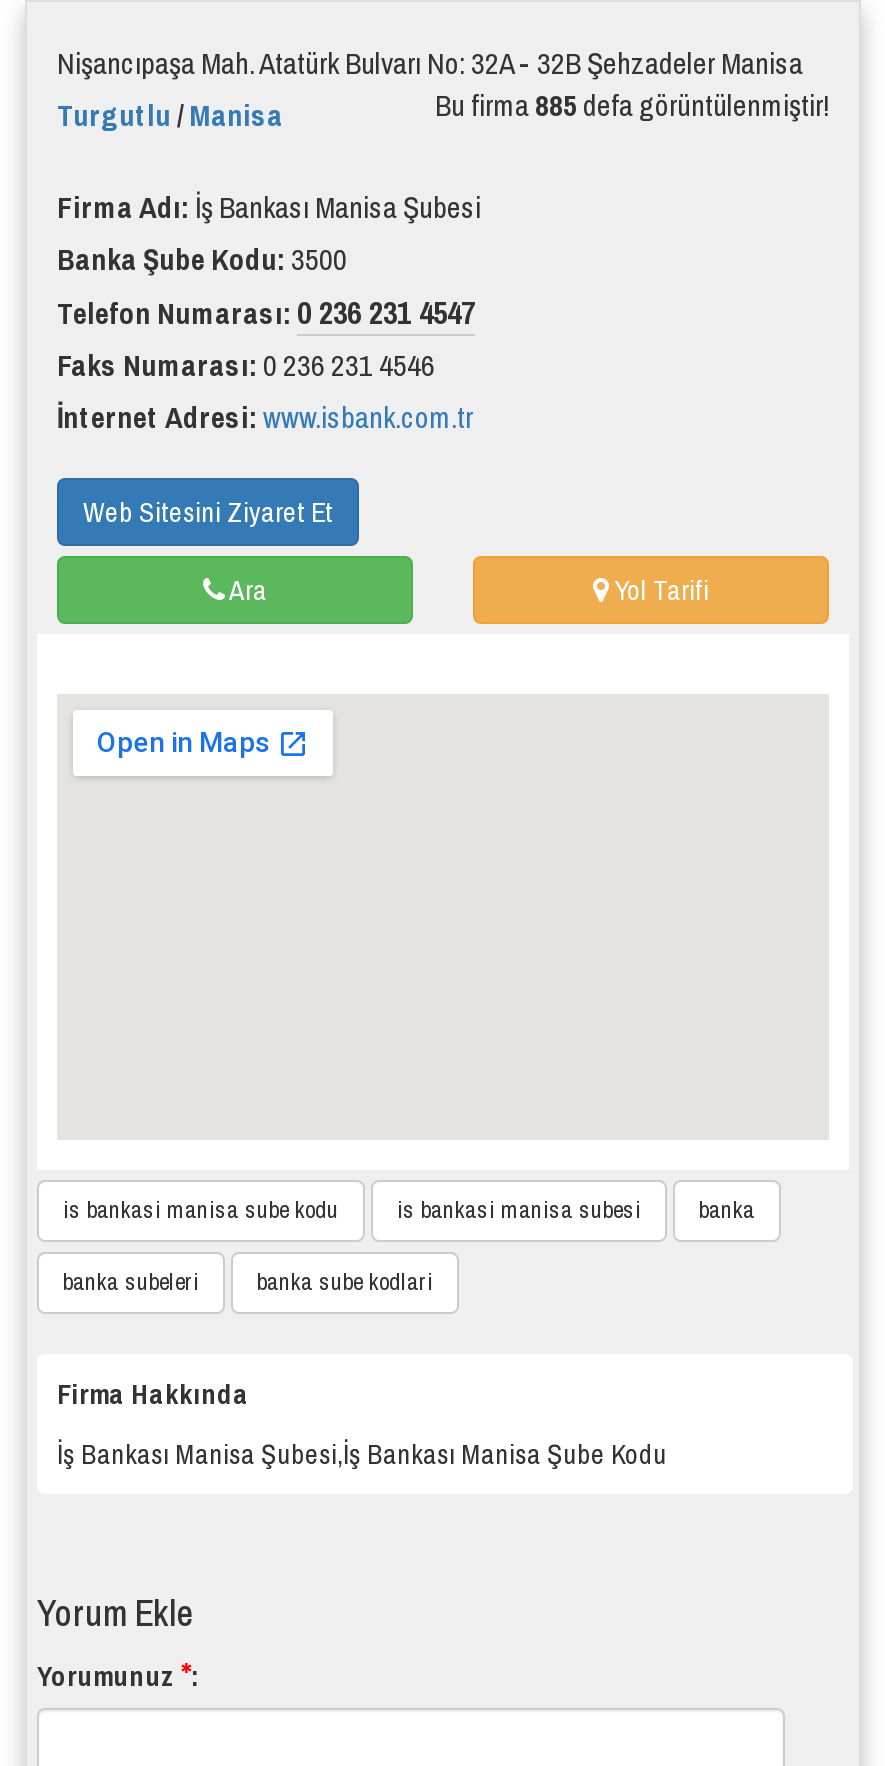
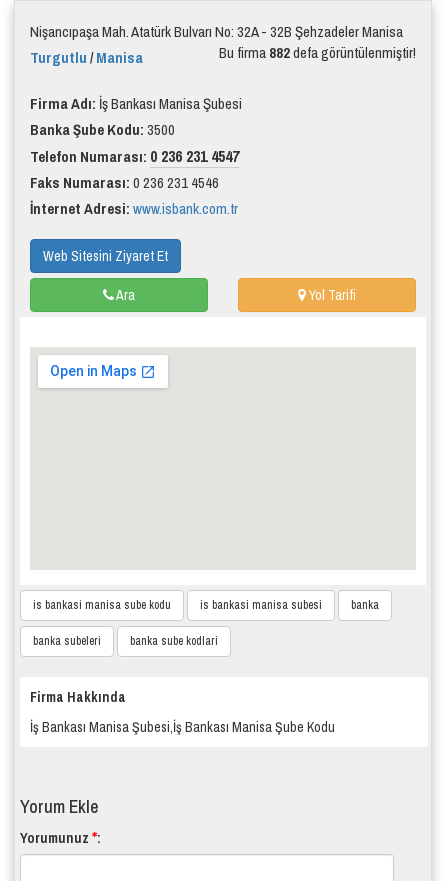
[435,84,829,126] Bu firma885 defa görüntülenmiştir! -> [219,42,416,63] Bu firma882 defa görüntülenmiştir!

